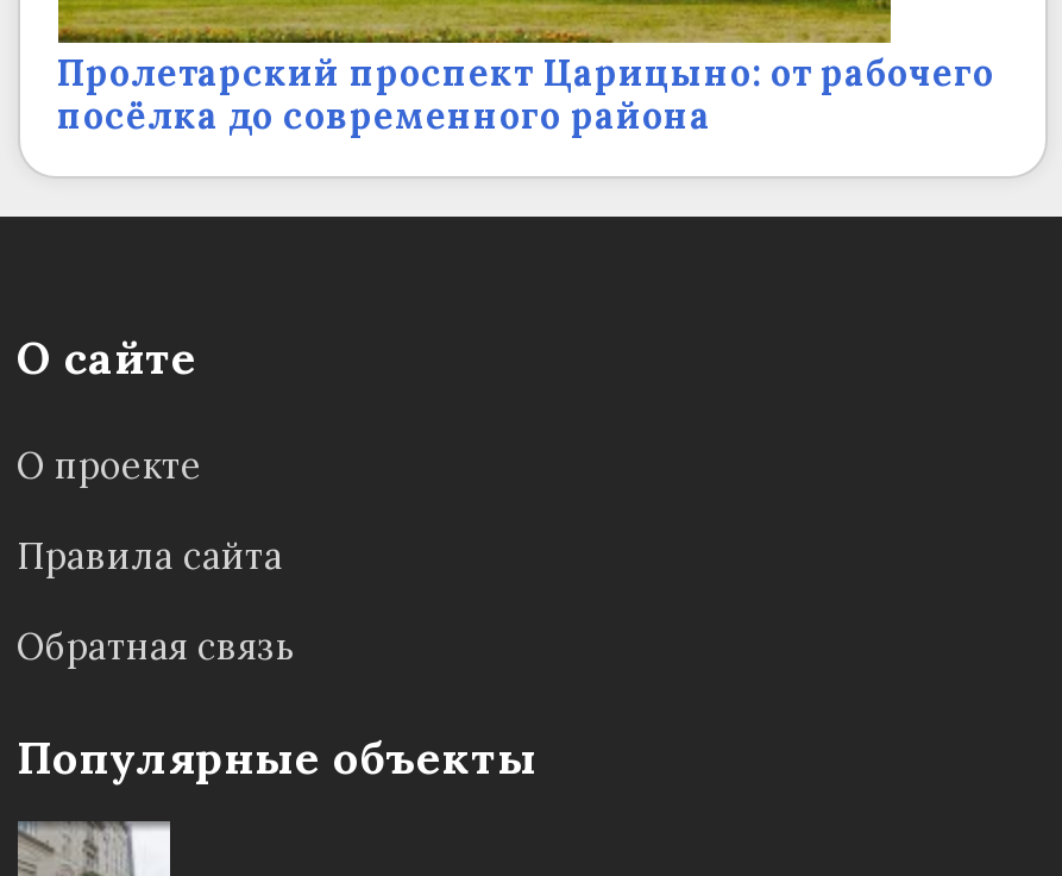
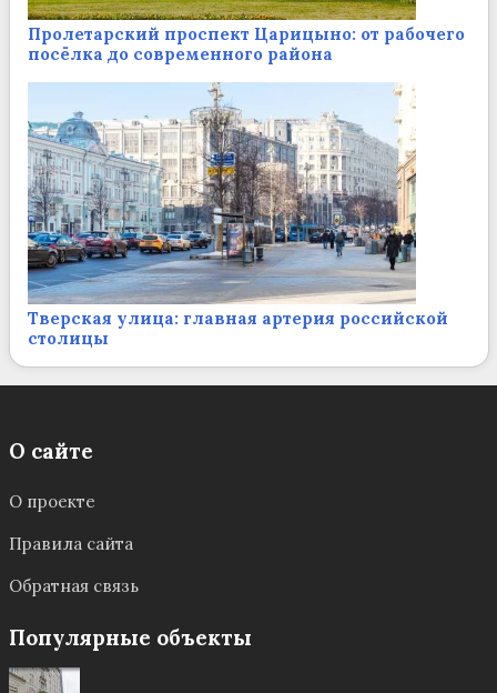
none -> [27,83,448,348] [image] | Тверская улица: главная артерия российской | столицы

